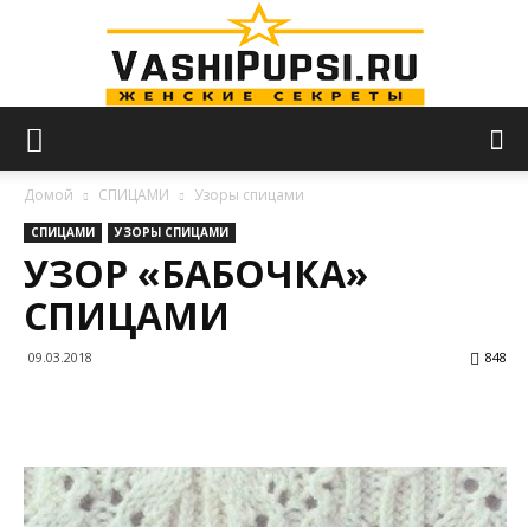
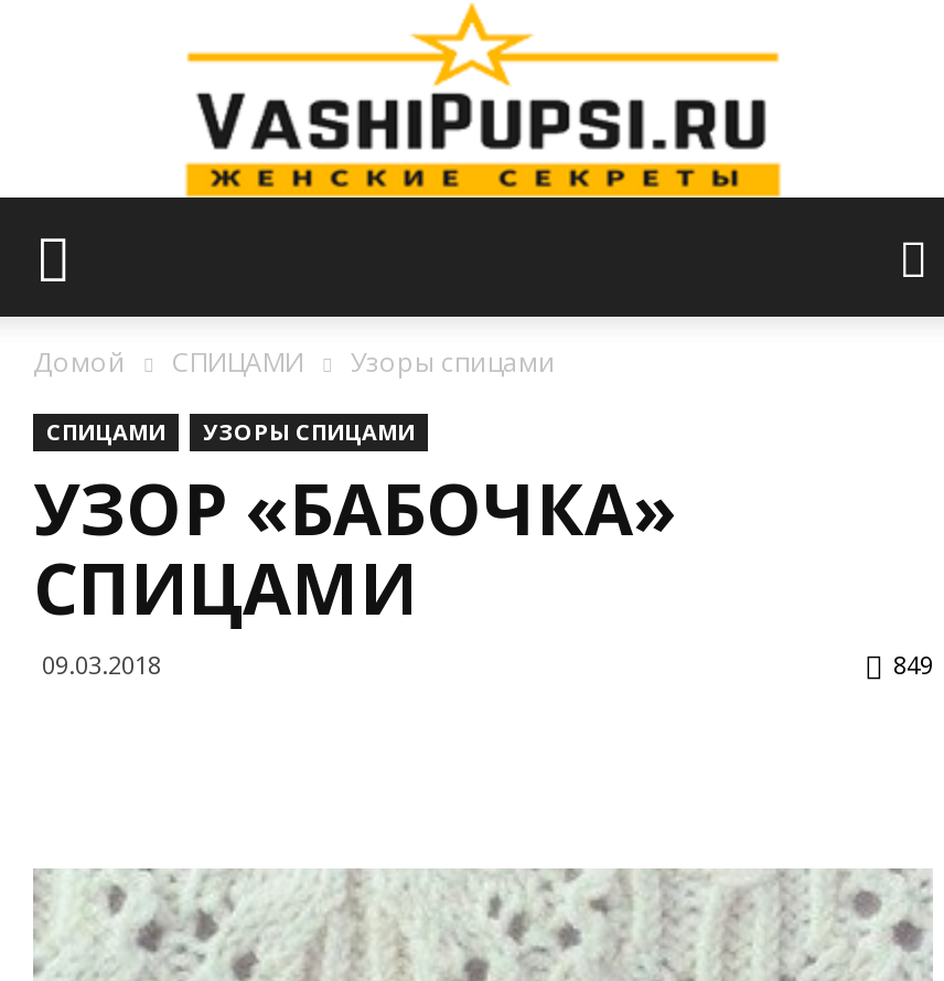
[485,349,507,366] 848 -> [893,648,933,682] 849

